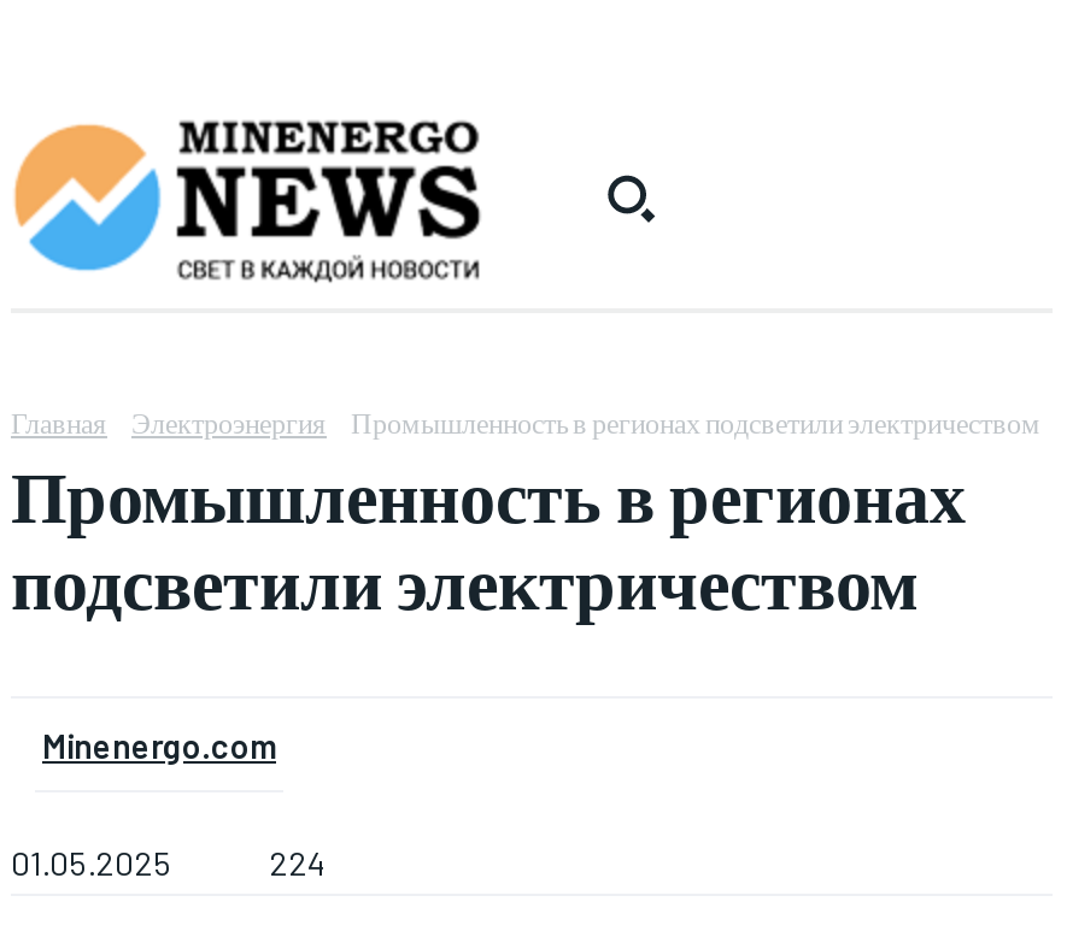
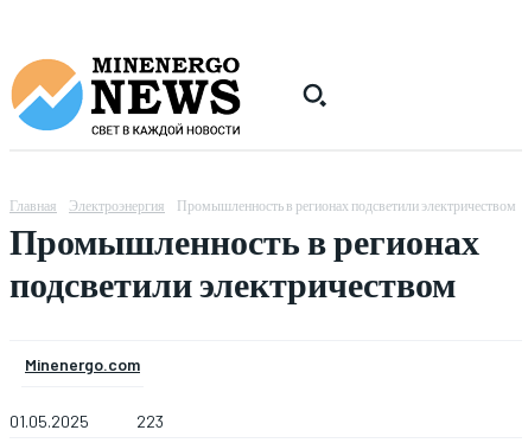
[269,842,327,883] 224 -> [136,412,164,432] 223

